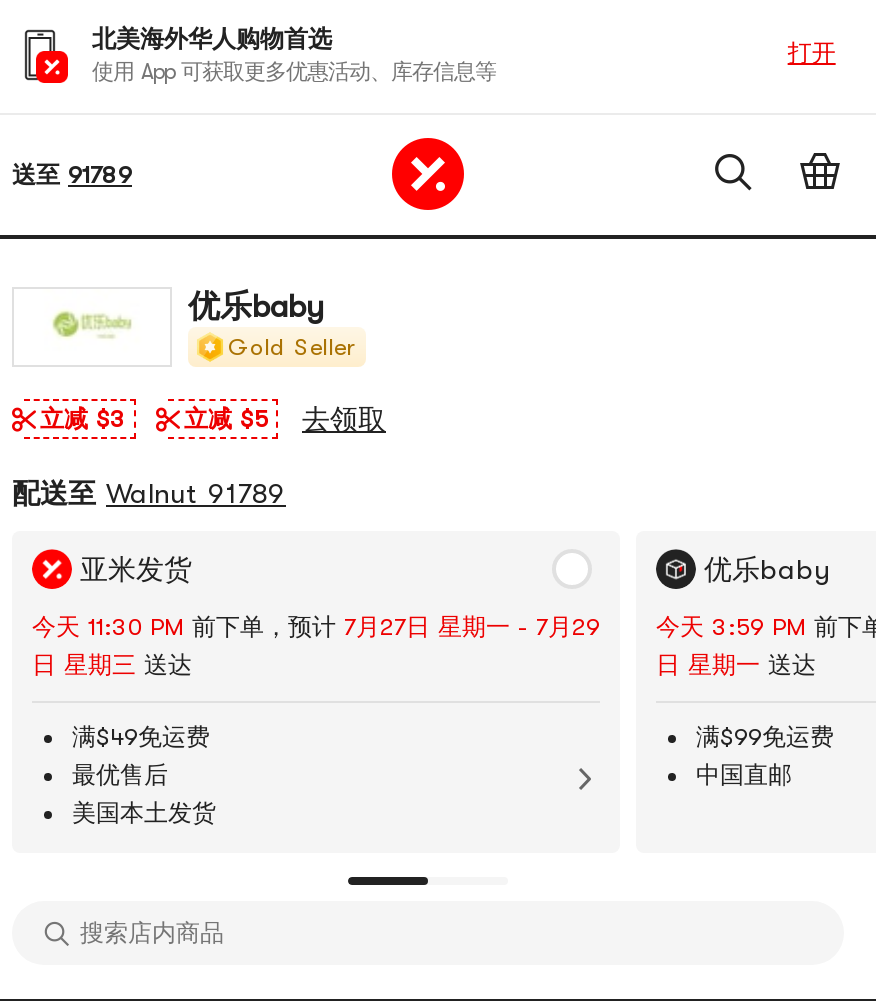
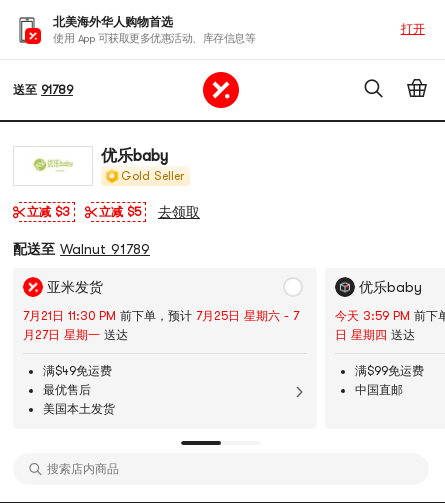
[32,613,600,679] 今天 11:30 PM前下单，预计7月27日 星期一 - 7月29 | 日 星期三送达 -> [23,309,299,342] 7月21日 11:30 PM前下单，预计7月25日 星期六 - 7 | 月27日 星期一送达
[656,651,816,679] 日 星期一送达 -> [335,328,415,342] 日 星期四送达

